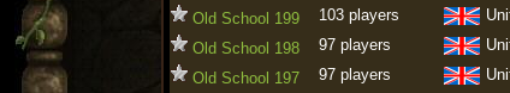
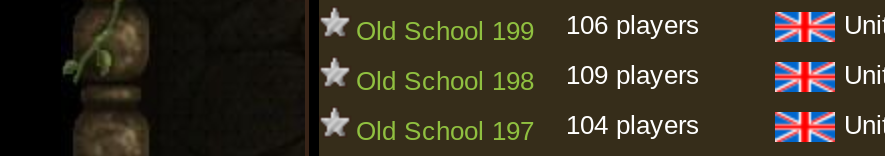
[192,6,399,27] Old School 199 103 players -> [356,10,700,46] Old School 199 106 players
[192,36,390,57] Old School 198 97 players -> [356,60,700,96] Old School 198 109 players
[192,66,390,87] Old School 197 97 players -> [356,110,700,146] Old School 197 104 players

